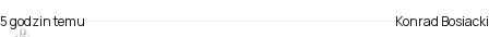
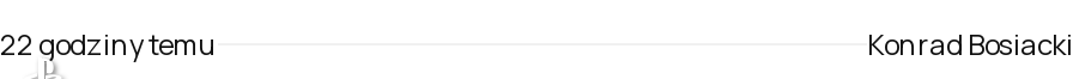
[0,12,85,31] 5 godzin temu -> [0,25,218,66] 22 godziny temu

